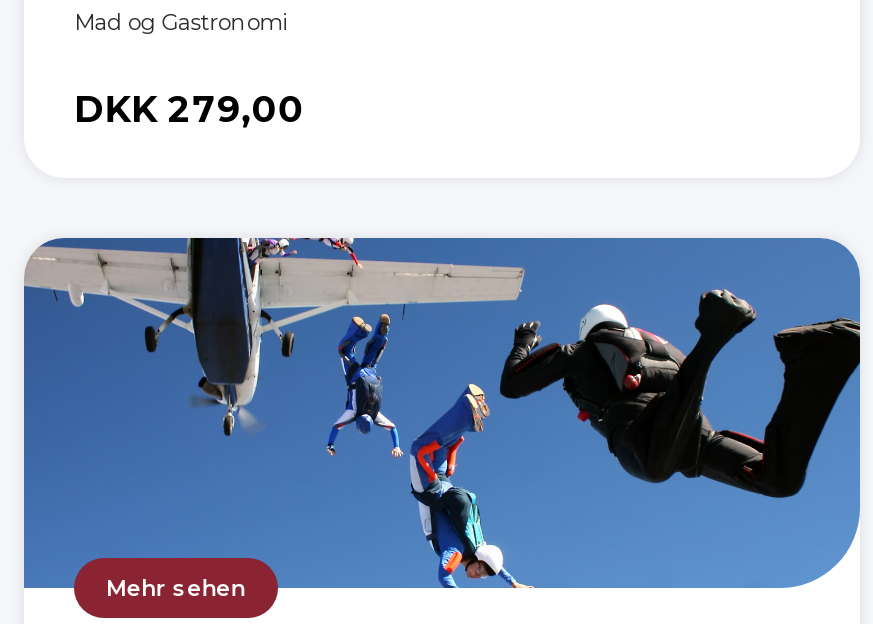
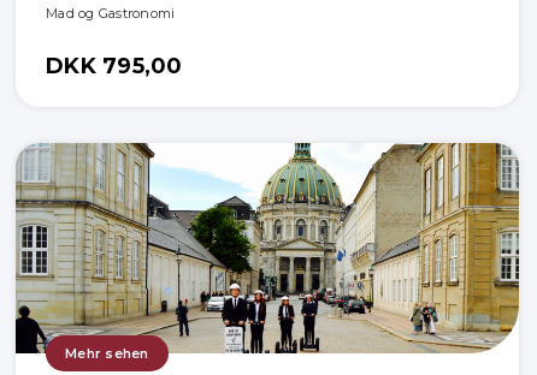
[74,87,305,131] DKK 279,00 -> [46,52,182,79] DKK 795,00
[22,236,862,590] [image] -> [14,142,520,355] [image]

